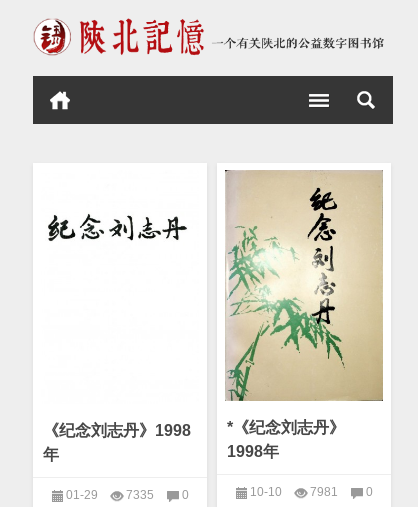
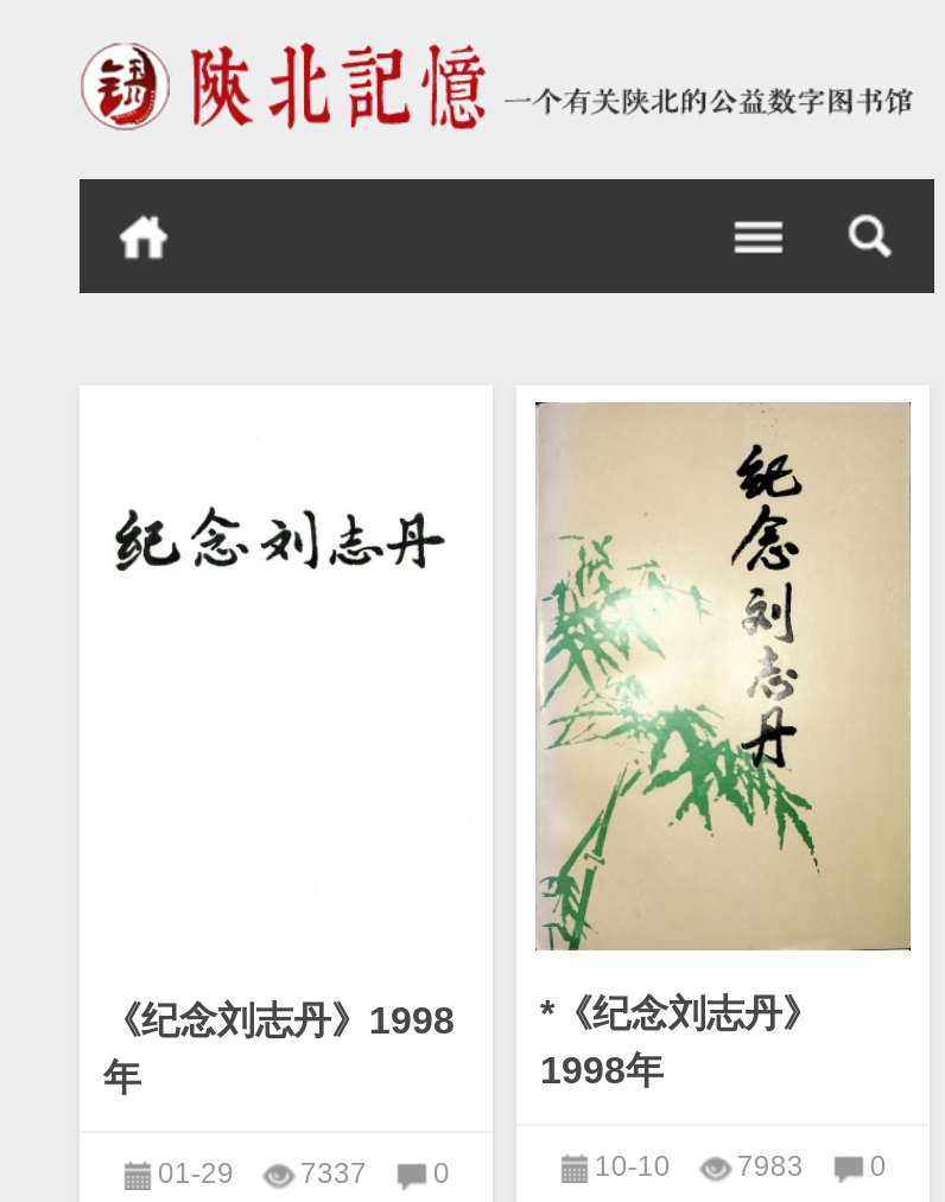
[66,488,189,502] 01-29 7335 0 -> [158,1156,450,1190] 01-29 7337 0
[250,485,373,499] 10-10 7981 0 -> [595,1150,887,1183] 10-10 7983 0

